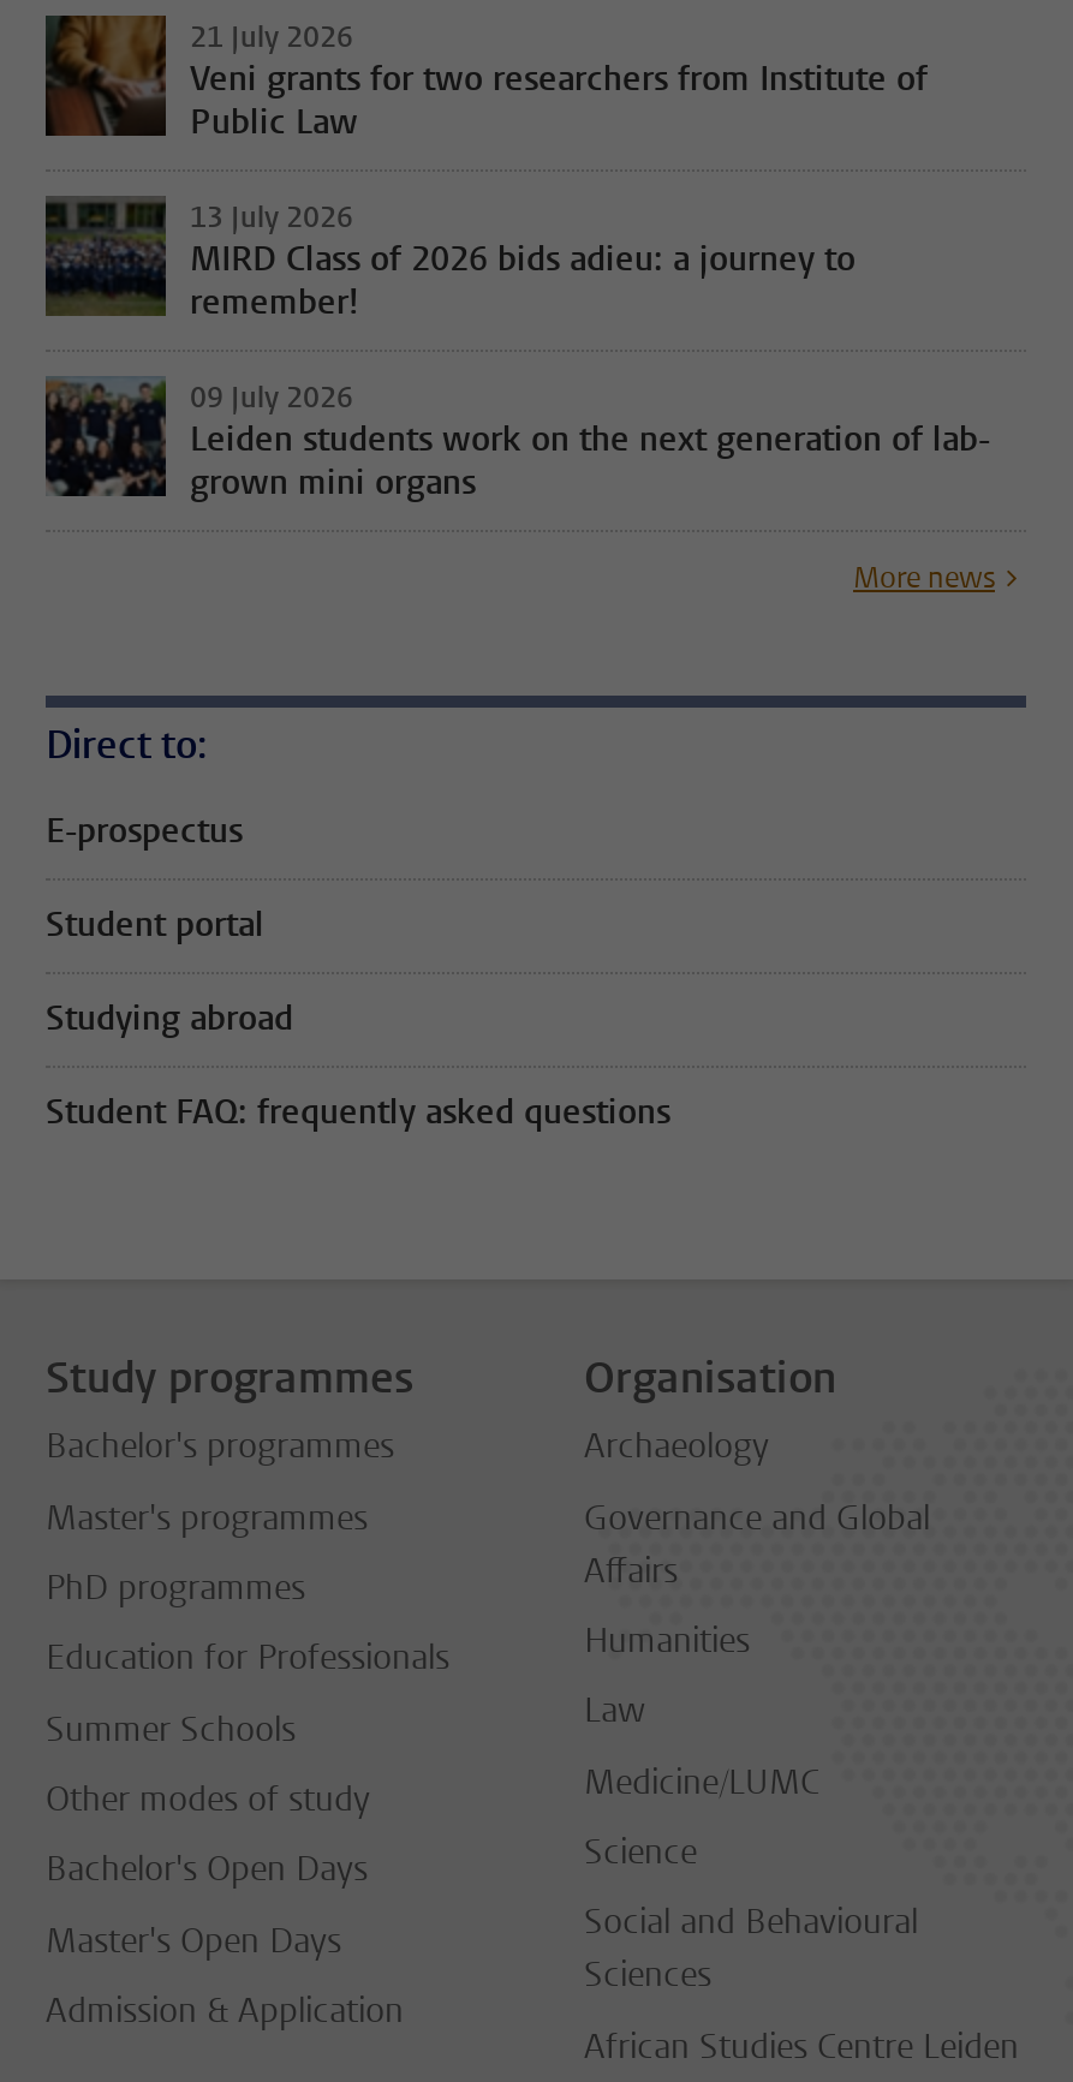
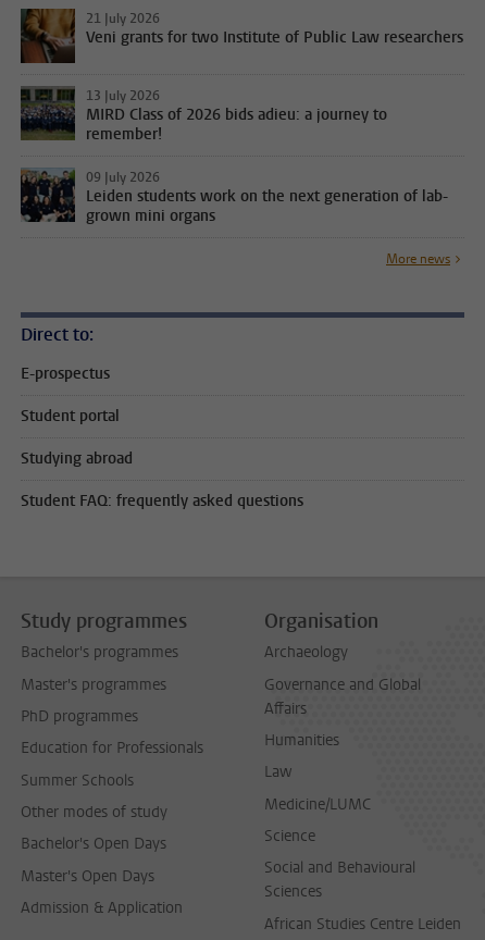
[190,56,928,145] Veni grants for two researchers from Institute of | Public Law -> [86,27,463,48] Veni grants for two Institute of Public Law researchers

